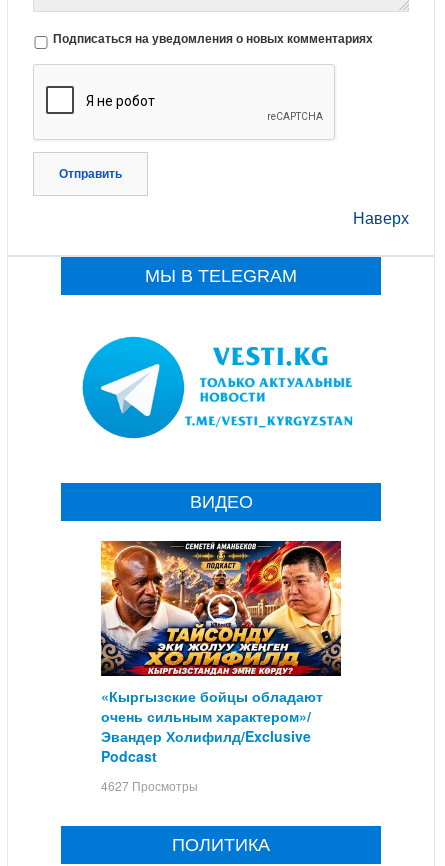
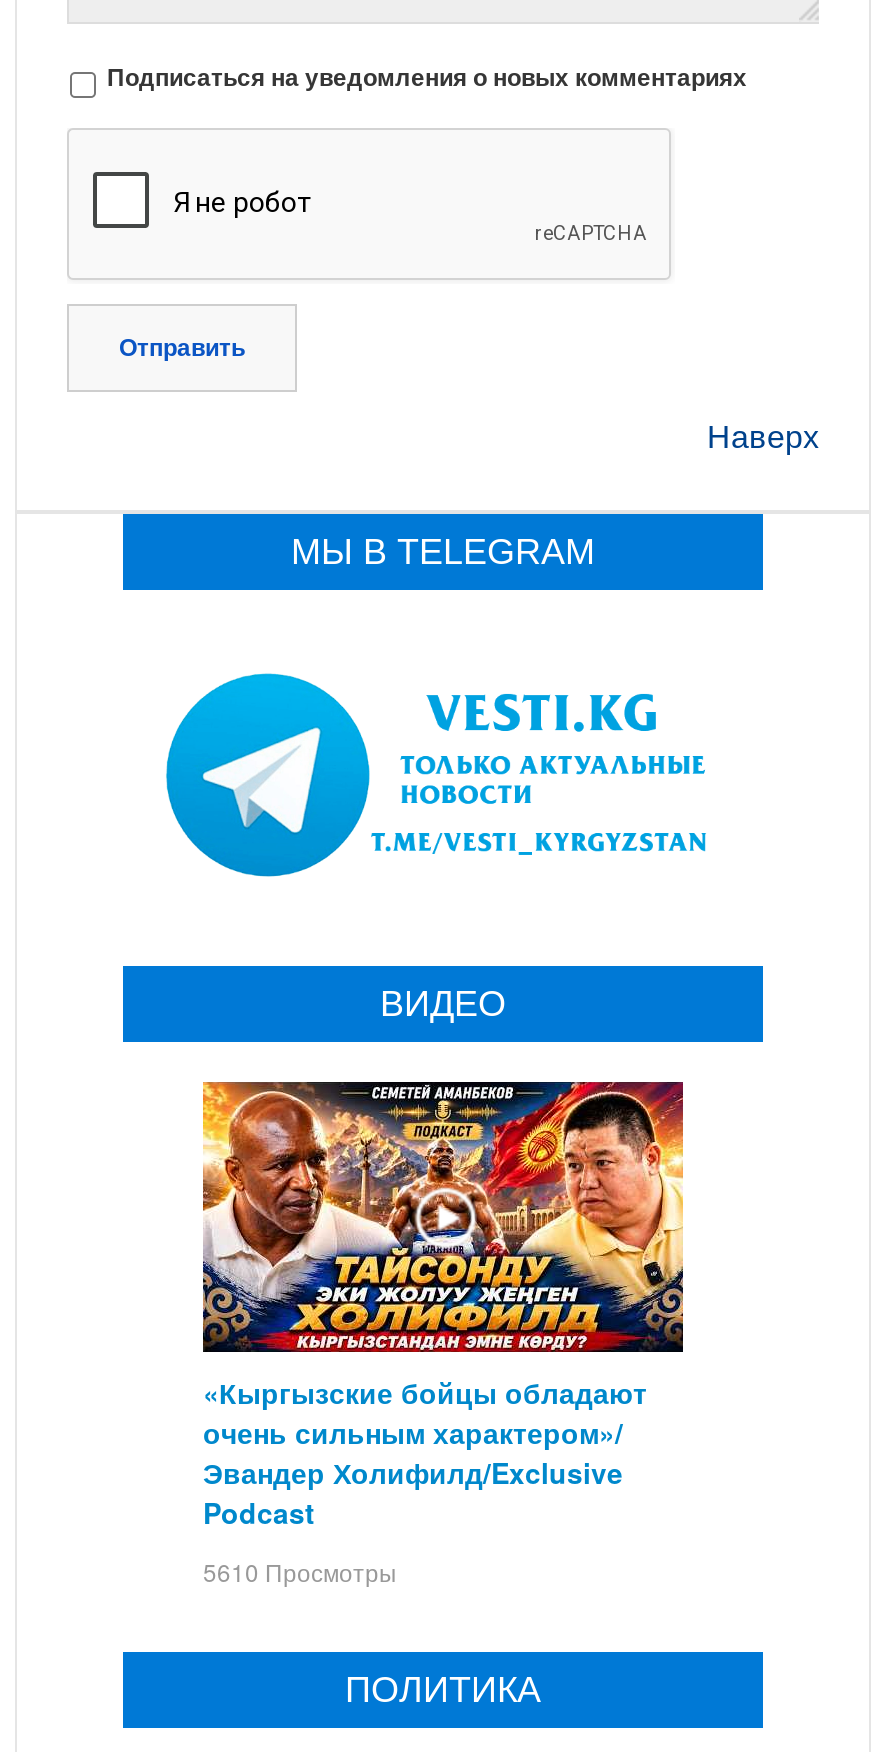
[101,776,198,793] 4627 Просмотры -> [203,1553,397,1587] 5610 Просмотры

